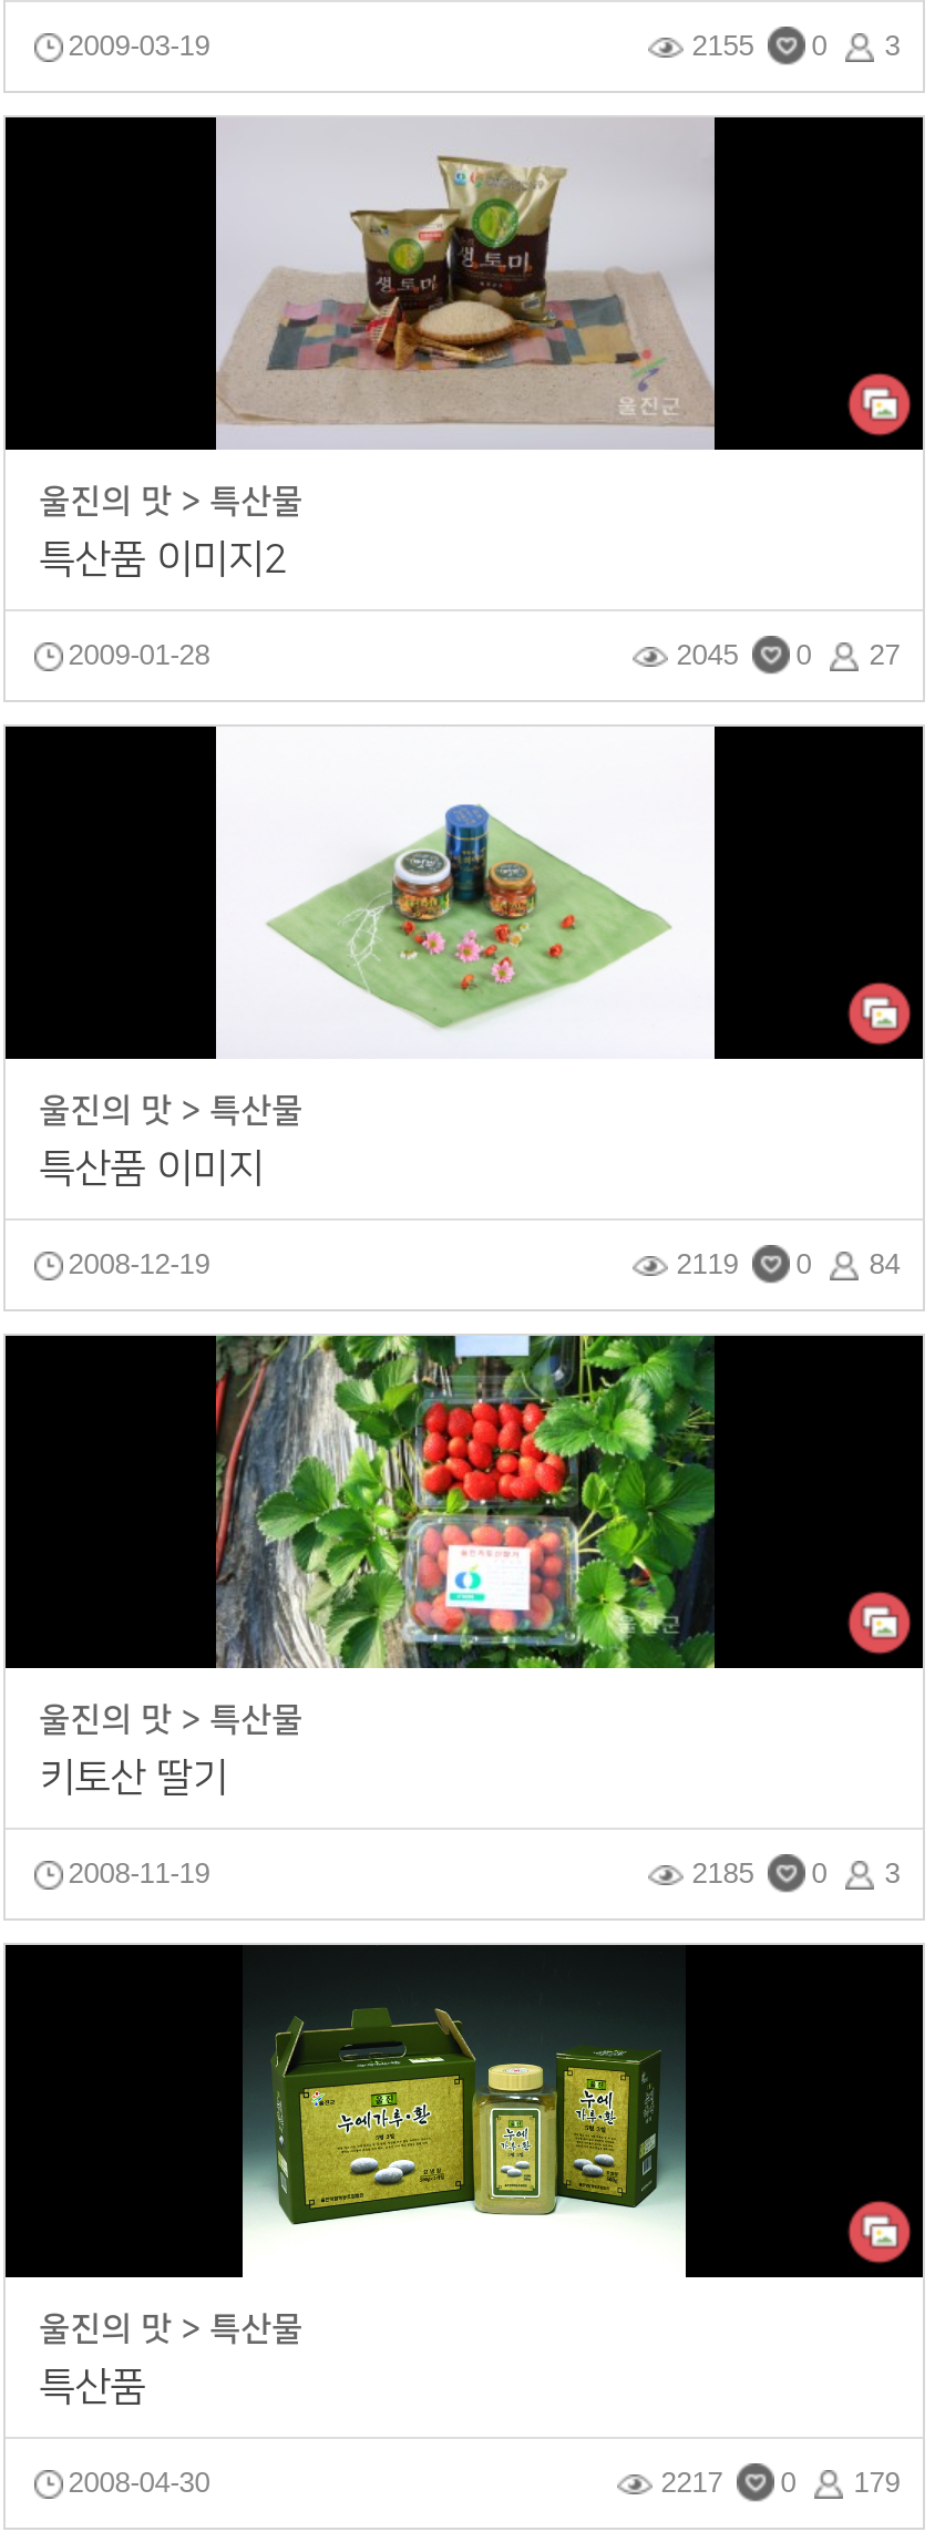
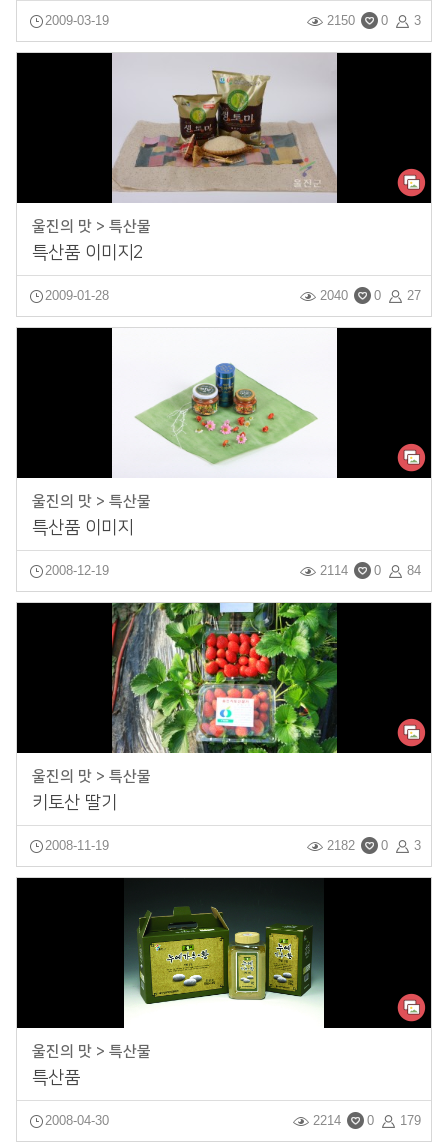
[692,29,900,62] 2155 0 3 -> [327,13,421,28] 2150 0 3
[676,638,900,671] 2045 0 27 -> [320,288,421,303] 2040 0 27
[676,1247,900,1280] 2119 0 84 -> [320,563,421,578] 2114 0 84
[692,1856,900,1890] 2185 0 3 -> [327,838,421,853] 2182 0 3
[661,2466,900,2499] 2217 0 179 -> [313,1113,421,1128] 2214 0 179

